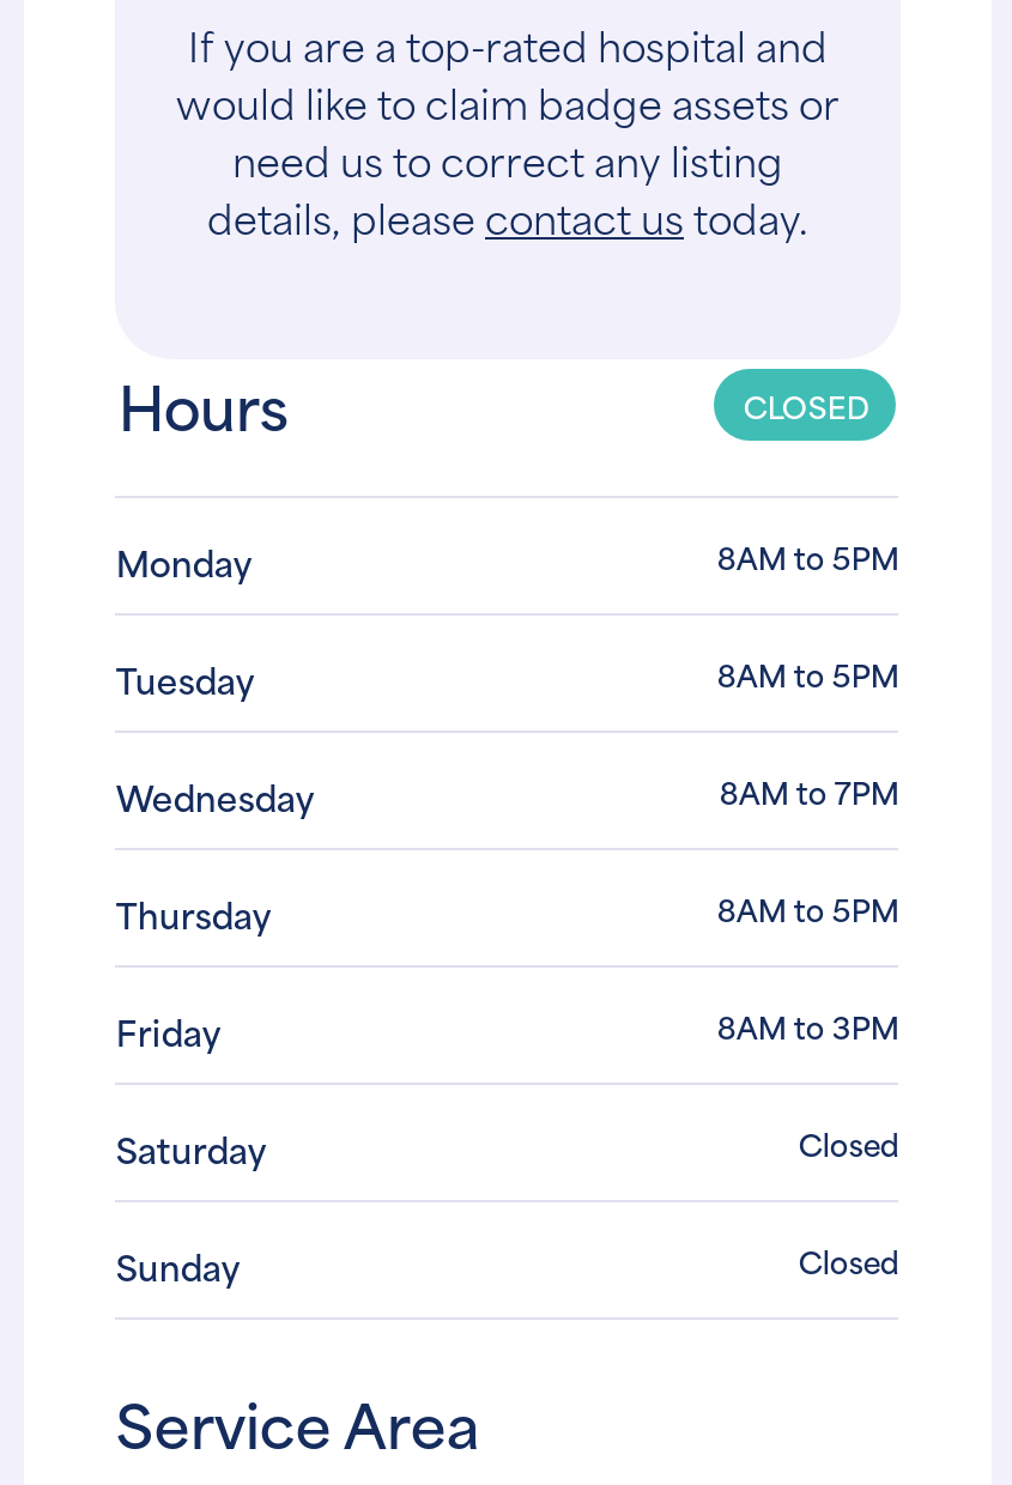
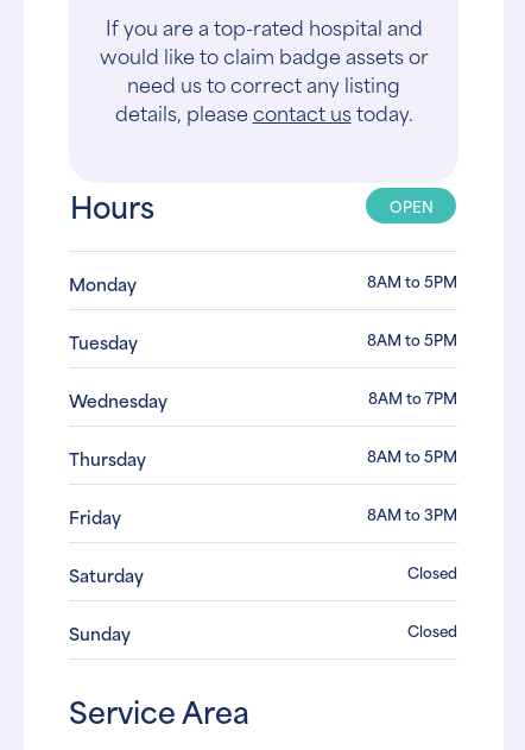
[743,382,870,430] CLOSED -> [389,194,433,218] OPEN

